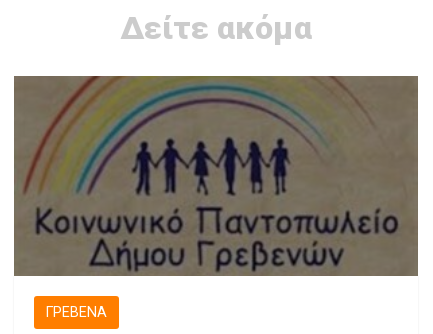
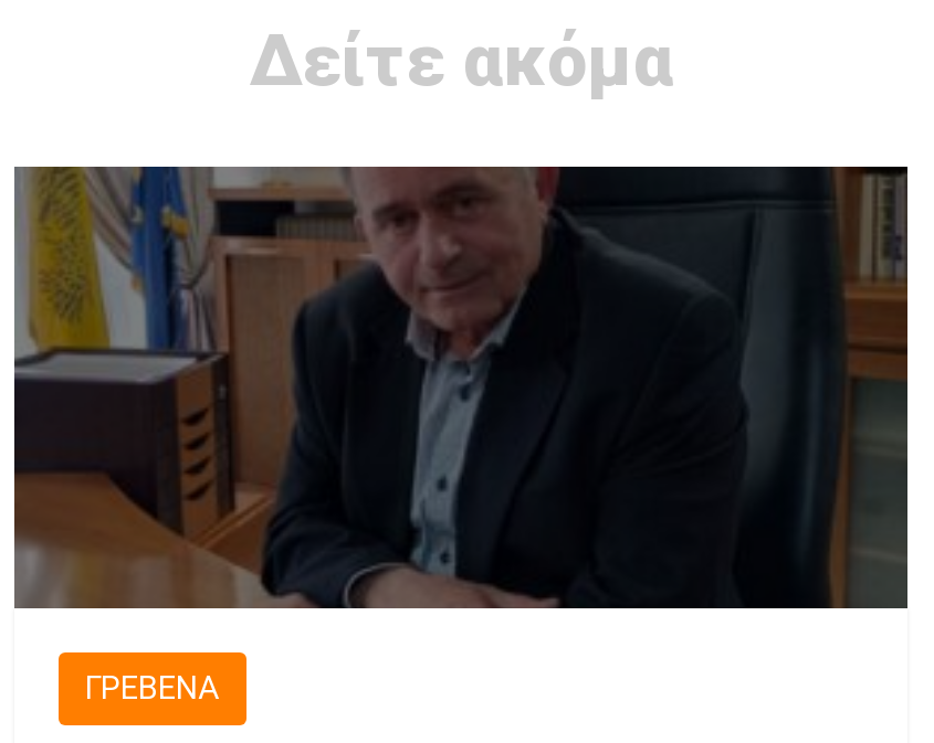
[13,75,418,276] [image] -> [14,166,907,609] [image]

